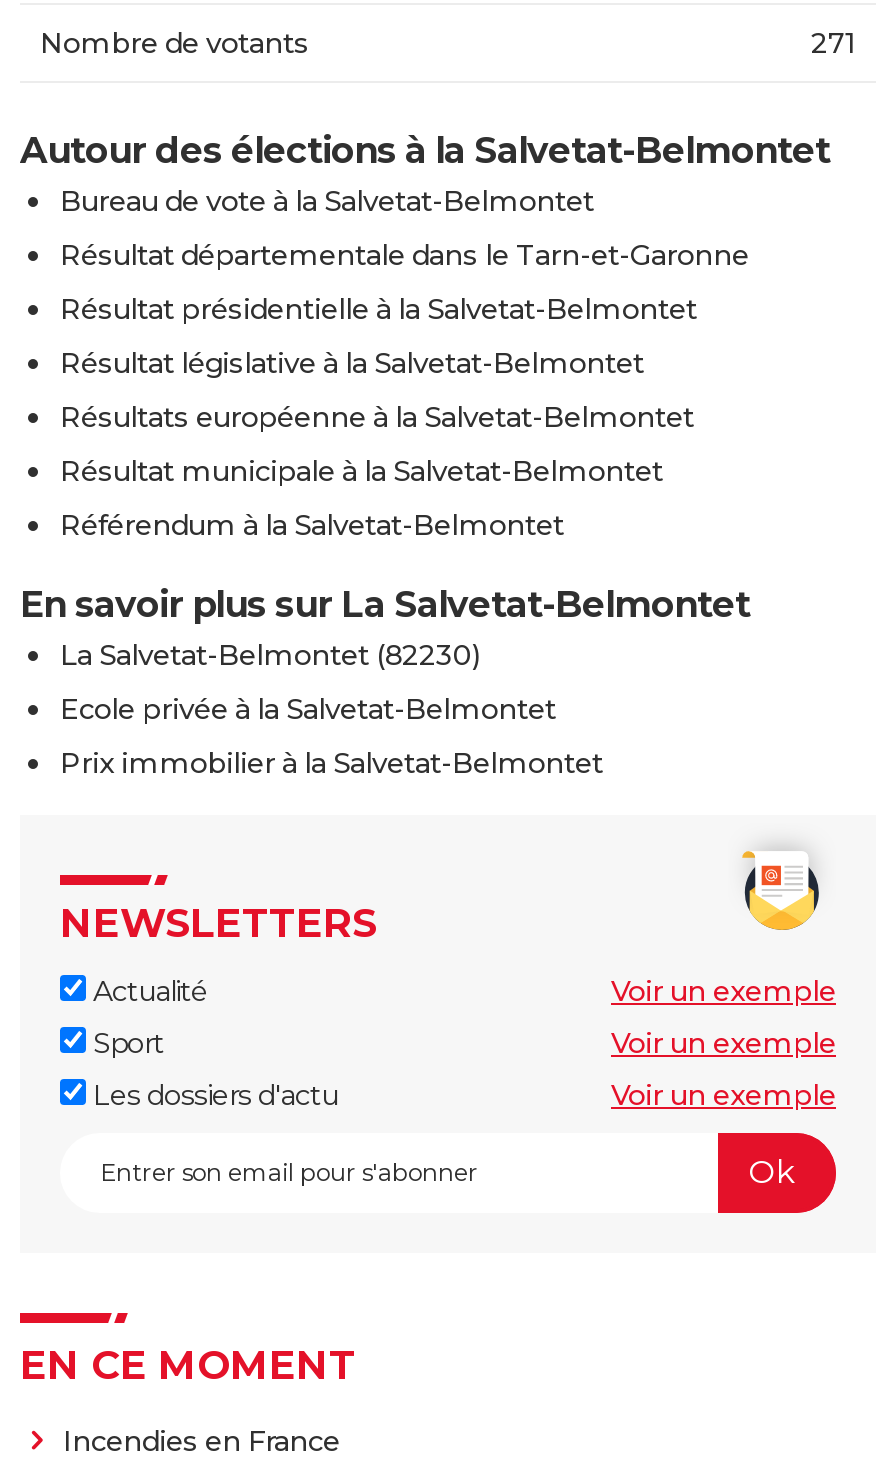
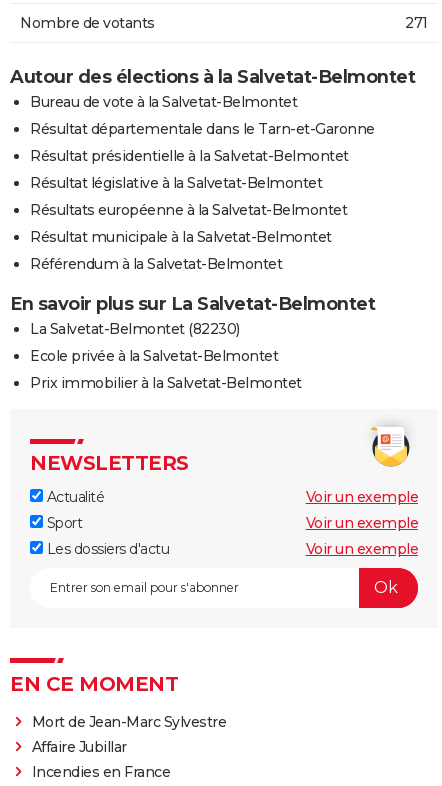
none -> [31,712,226,755] Mort de Jean-Marc Sylvestre | Affaire Jubillar

